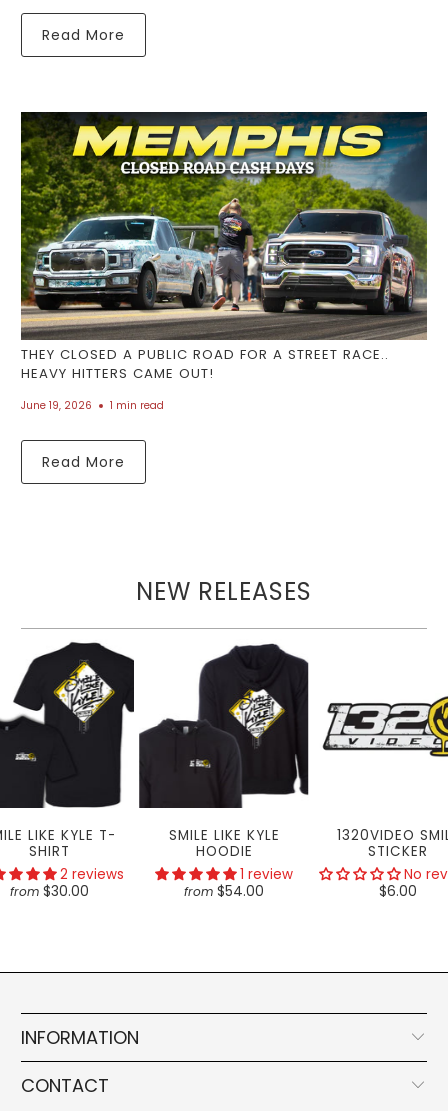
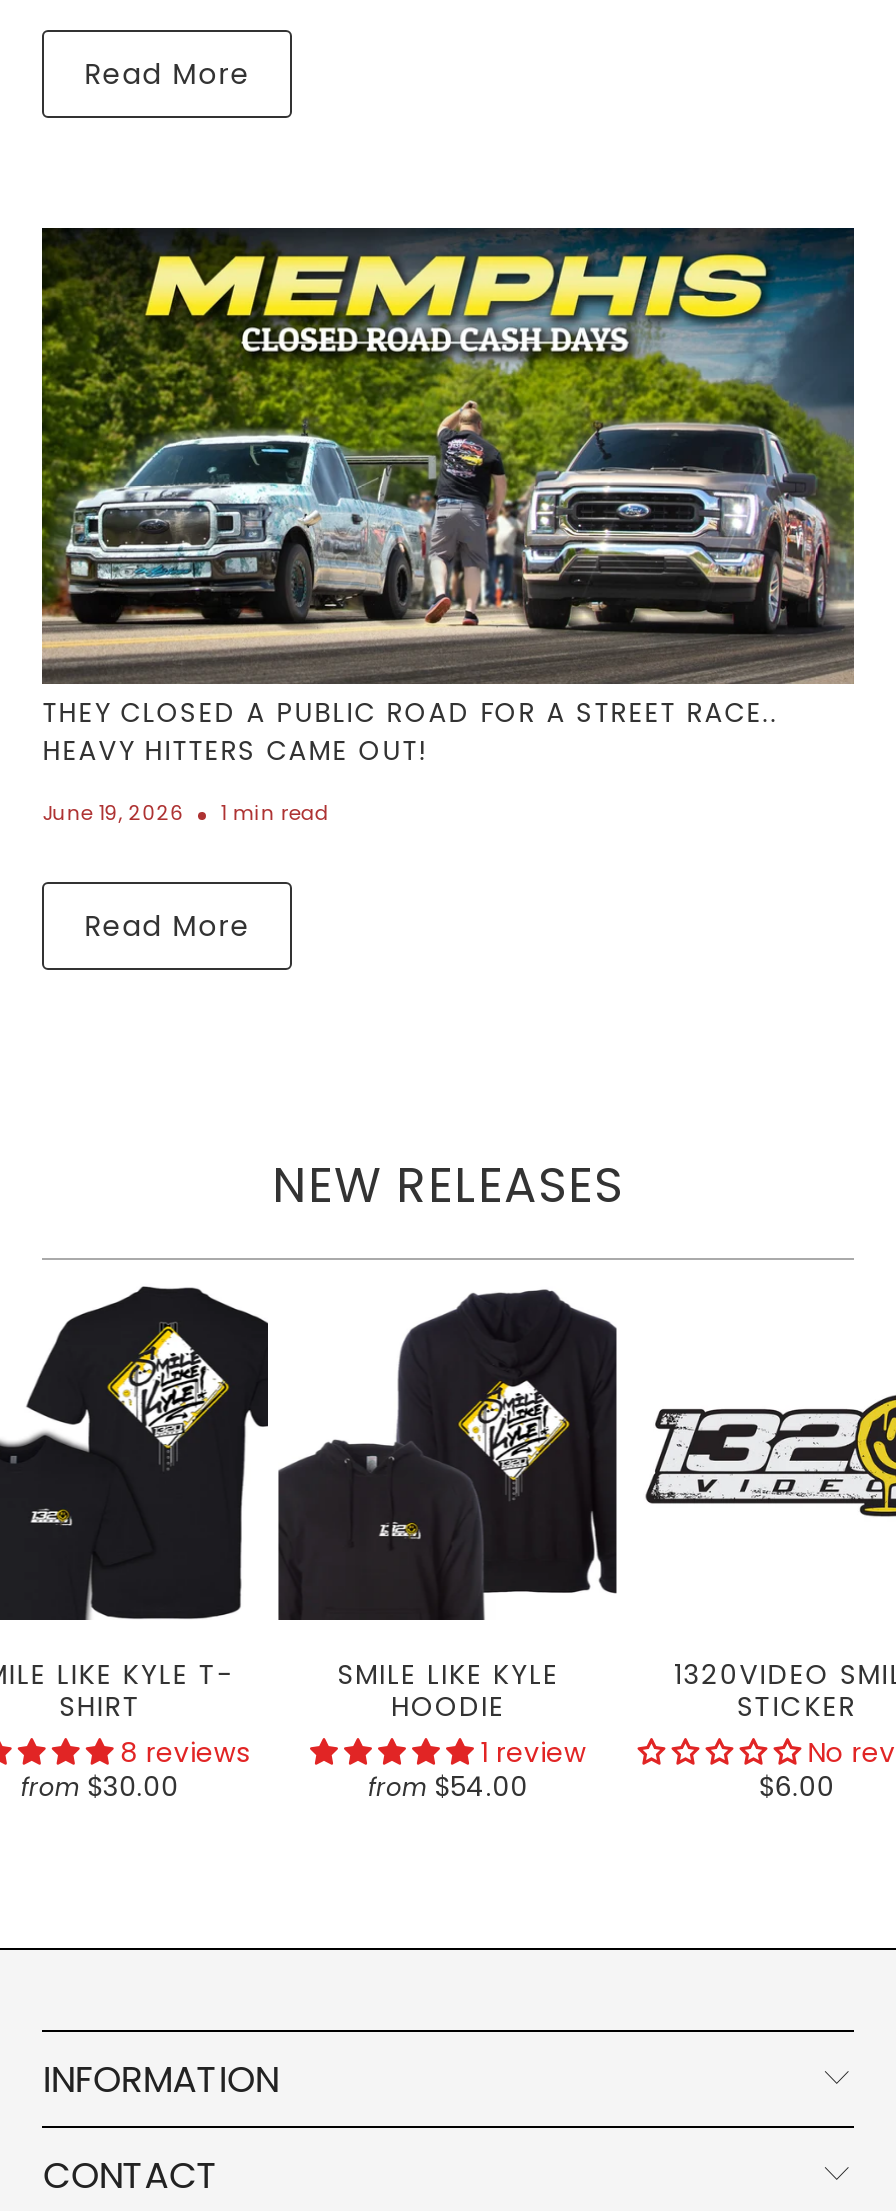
[60,865,124,884] 2 reviews -> [120,1733,250,1771] 8 reviews

